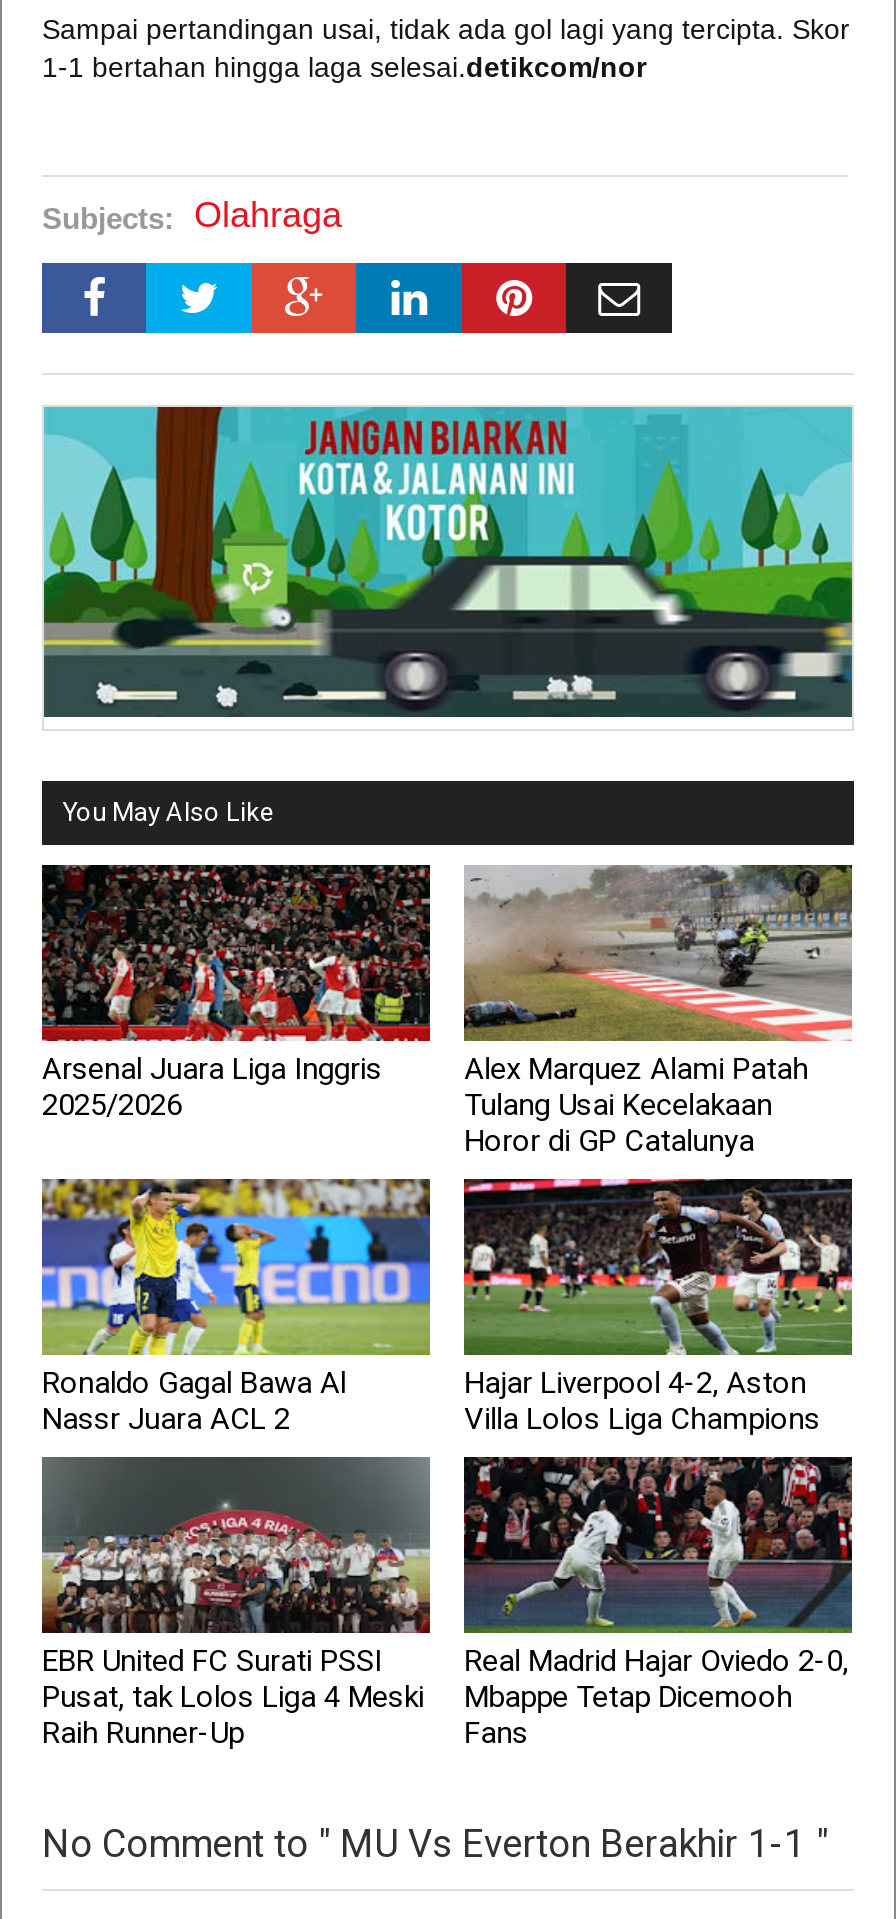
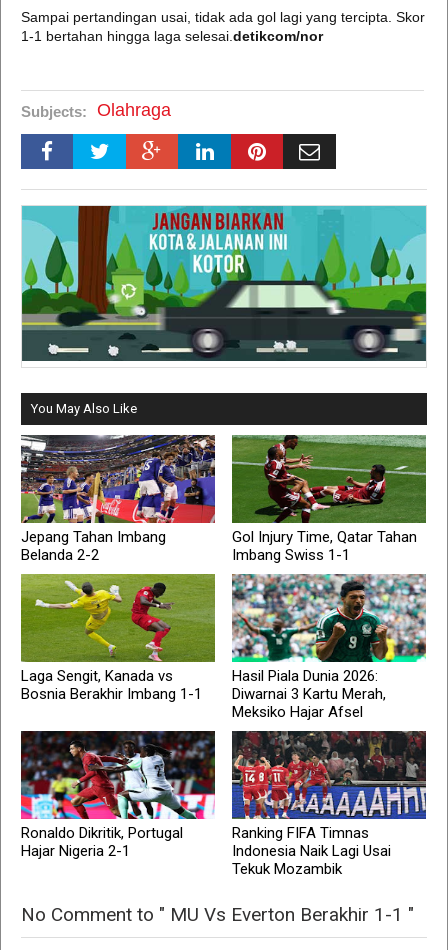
[40,865,432,1123] [image] | Arsenal Juara Liga Inggris | 2025/2026 -> [21,434,216,564] [image] | Jepang Tahan Imbang | Belanda 2-2
[464,865,854,1159] [image] | Alex Marquez Alami Patah | Tulang Usai Kecelakaan | Horor di GP Catalunya -> [232,435,427,564] [image] | Gol Injury Time, Qatar Tahan | Imbang Swiss 1-1
[40,1163,432,1437] [image] | Ronaldo Gagal Bawa Al | Nassr Juara ACL 2 -> [20,573,216,703] [image] | Laga Sengit, Kanada vs | Bosnia Berakhir Imbang 1-1
[462,1163,854,1437] [image] | Hajar Liverpool 4-2, Aston | Villa Lolos Liga Champions -> [232,573,427,721] [image] | Hasil Piala Dunia 2026: | Diwarnai 3 Kartu Merah, | Meksiko Hajar Afsel
[40,1455,432,1751] [image] | EBR United FC Surati PSSI | Pusat, tak Lolos Liga 4 Meski | Raih Runner-Up -> [20,730,215,860] [image] | Ronaldo Dikritik, Portugal | Hajar Nigeria 2-1
[464,1457,854,1751] [image] | Real Madrid Hajar Oviedo 2-0, | Mbappe Tetap Dicemooh | Fans -> [232,730,427,878] [image] | Ranking FIFA Timnas | Indonesia Naik Lagi Usai | Tekuk Mozambik

